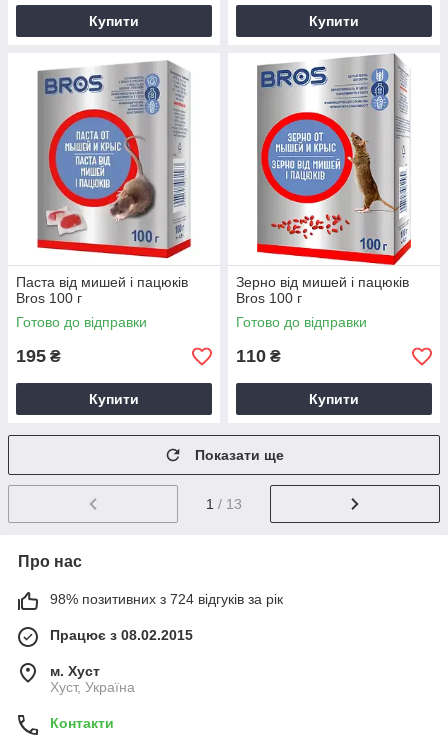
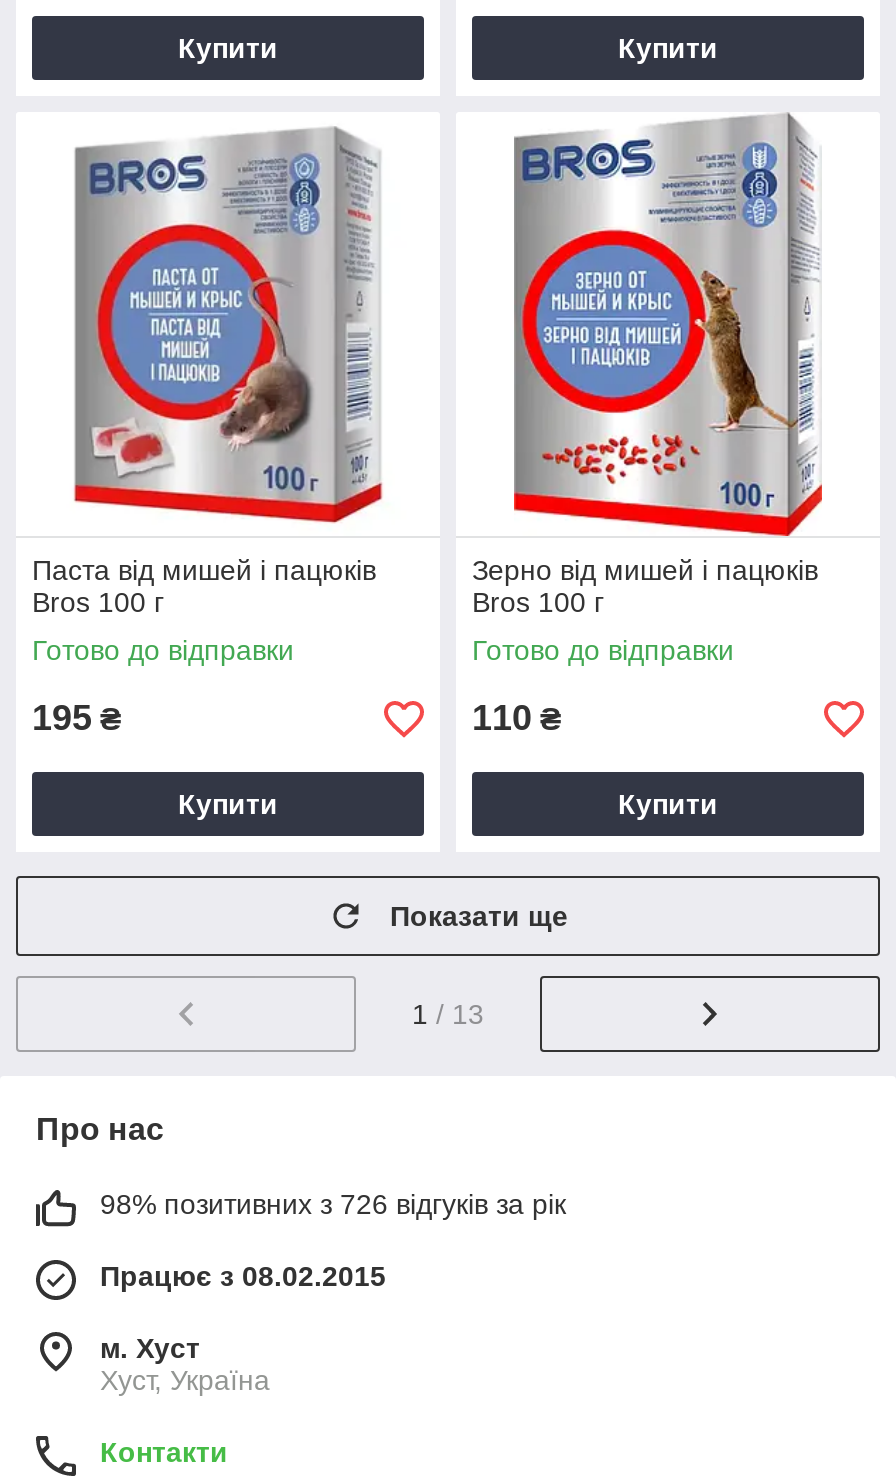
[50,591,283,607] 98% позитивних з 724 відгуків за рік -> [100,1188,566,1220] 98% позитивних з 726 відгуків за рік

